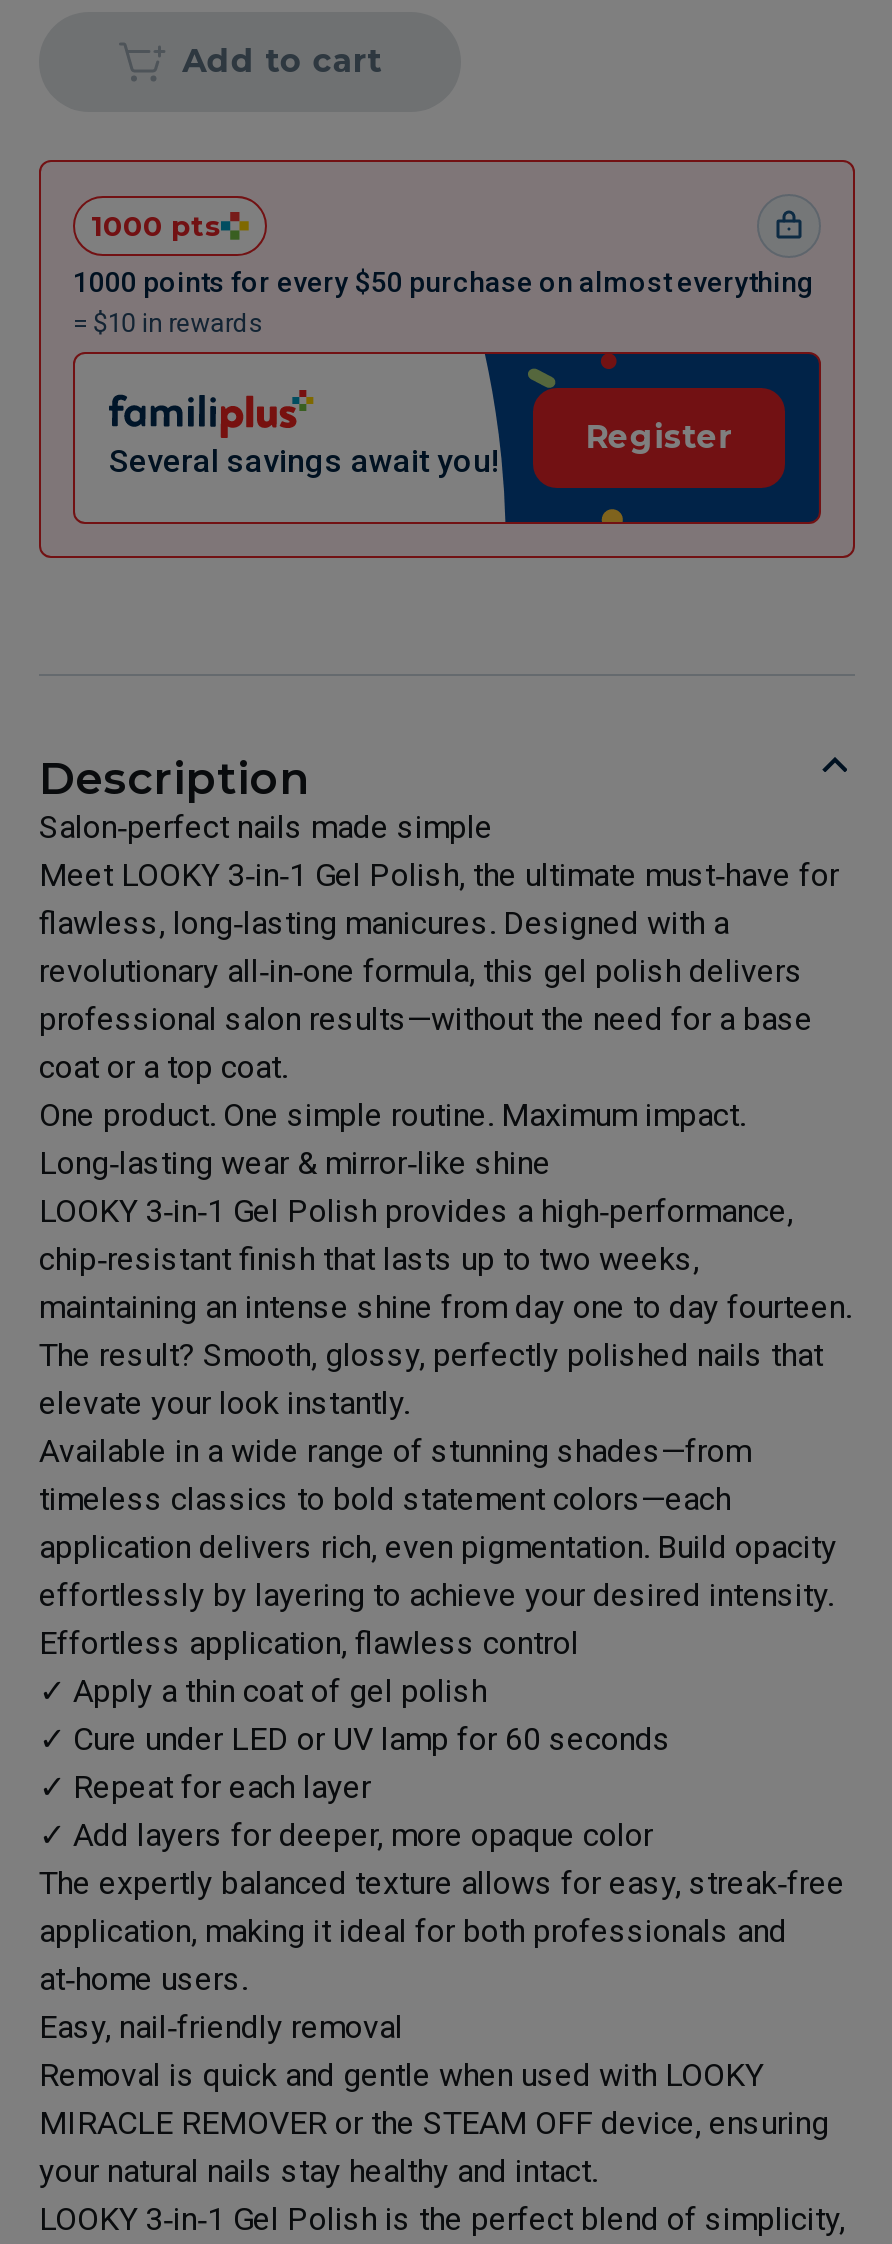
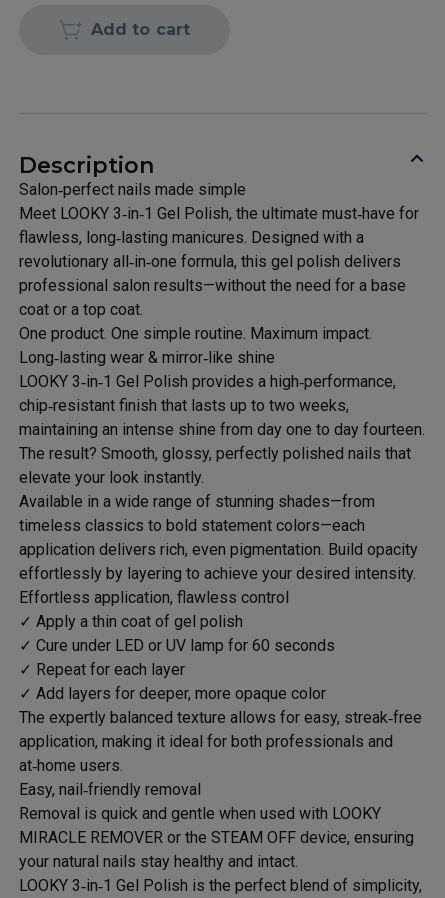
[37,158,857,560] [image] | 1000 pts | 1000 points for every $50 purchase on almost everything | = $10 in rewards -> none
[585,418,733,456] Register -> none
[109,442,499,480] Several savings await you! -> none

